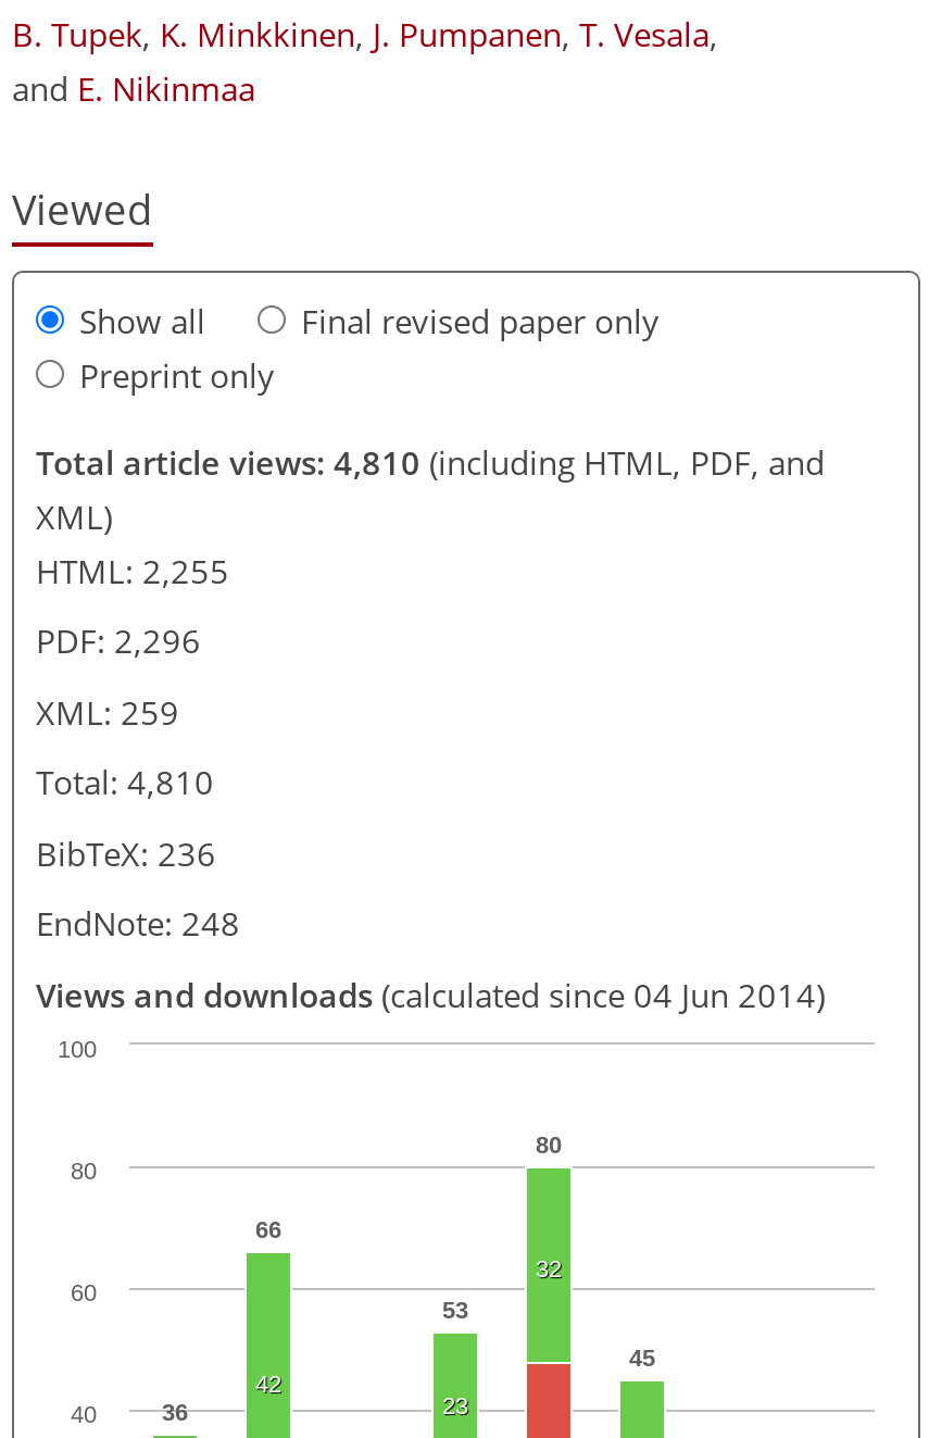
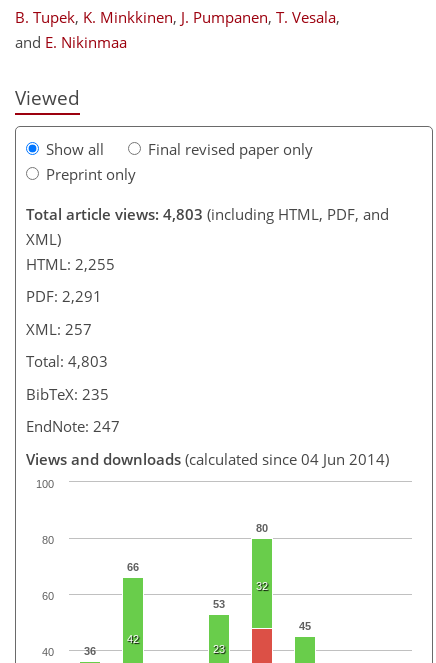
[36,440,825,483] Total article views: 4,810 (including HTML, PDF, and -> [26,204,389,224] Total article views: 4,803 (including HTML, PDF, and
[36,619,201,662] PDF: 2,296 -> [26,286,102,306] PDF: 2,291
[36,690,179,733] XML: 259 -> [26,319,92,339] XML: 257
[36,760,214,804] Total: 4,810 -> [26,351,108,371] Total: 4,803
[36,831,216,875] BibTeX: 236 -> [26,384,109,404] BibTeX: 235
[36,901,240,945] EndNote: 248 -> [26,416,120,436] EndNote: 247

